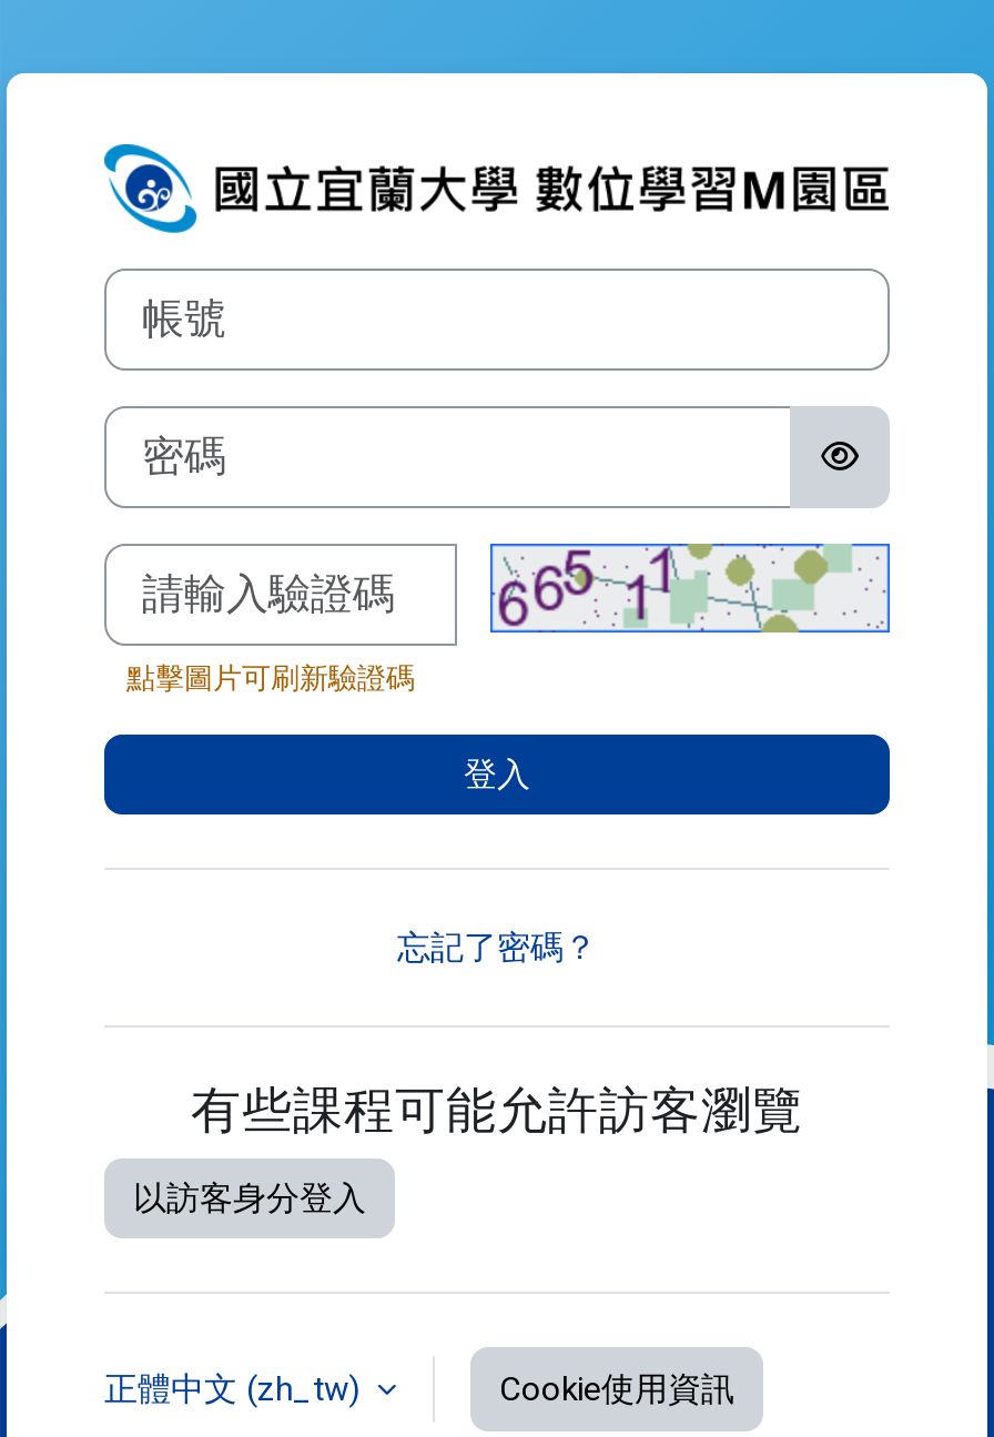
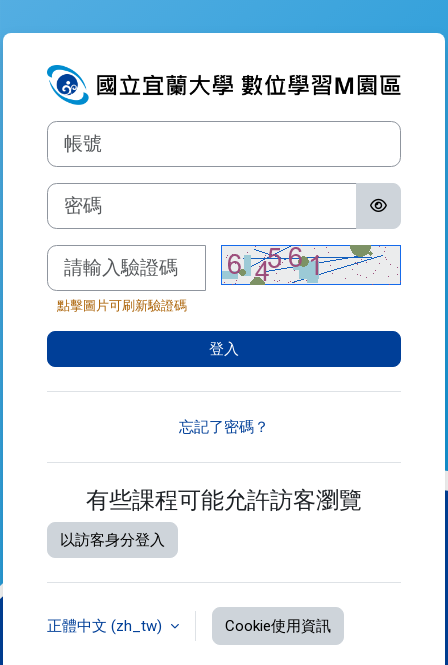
[495,542,852,635] [image] -> [222,244,383,286] [image]

